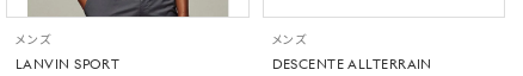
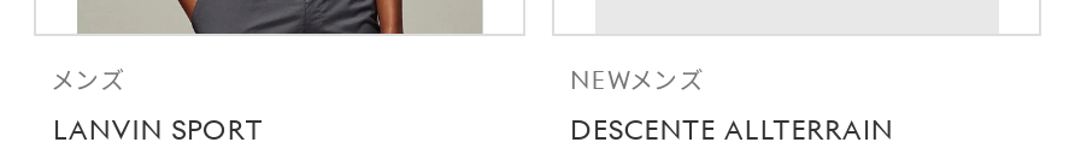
[272,32,307,47] メンズ -> [570,65,703,96] NEWメンズ

